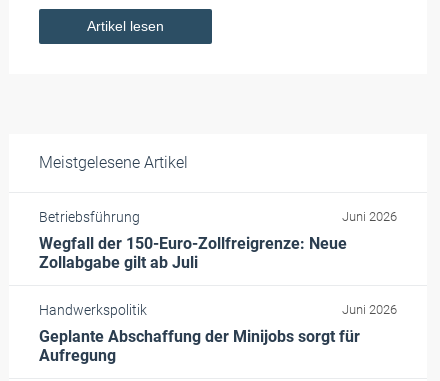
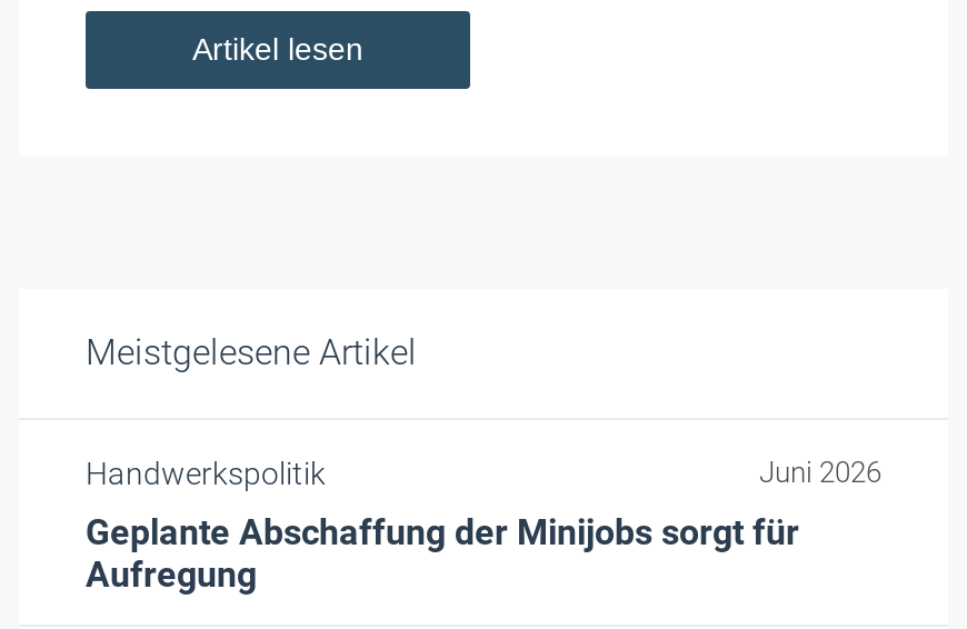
[39,209,397,272] Betriebsführung | Juni 2026 | Wegfall der 150-Euro-Zollfreigrenze: Neue | Zollabgabe gilt ab Juli -> none

